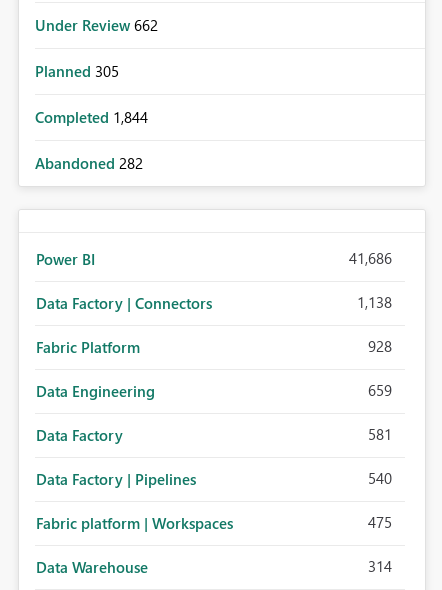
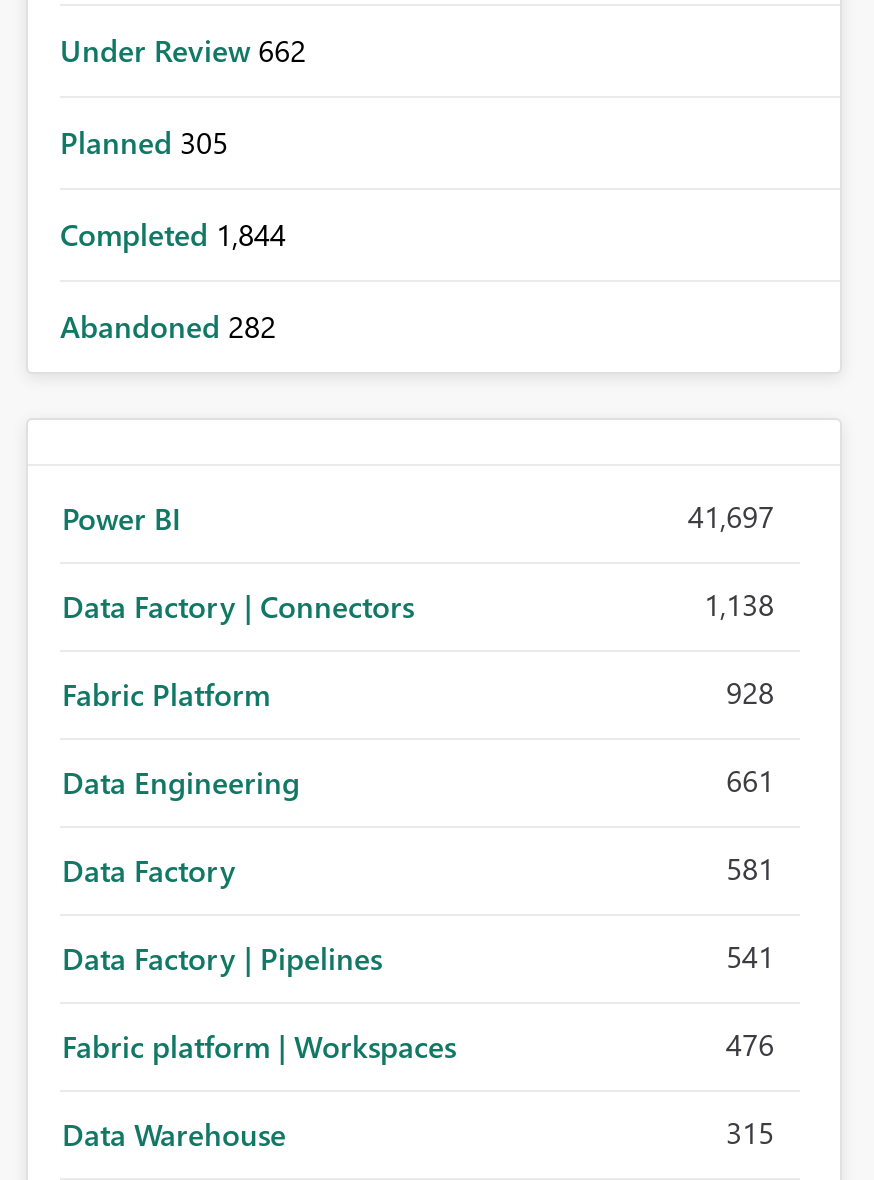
[349,248,392,268] 41,686 -> [688,496,774,536] 41,697
[368,380,392,400] 659 -> [726,760,774,800] 661
[368,468,392,488] 540 -> [726,936,774,976] 541
[368,512,392,532] 475 -> [726,1024,774,1064] 476
[368,556,392,576] 314 -> [726,1112,774,1152] 315

